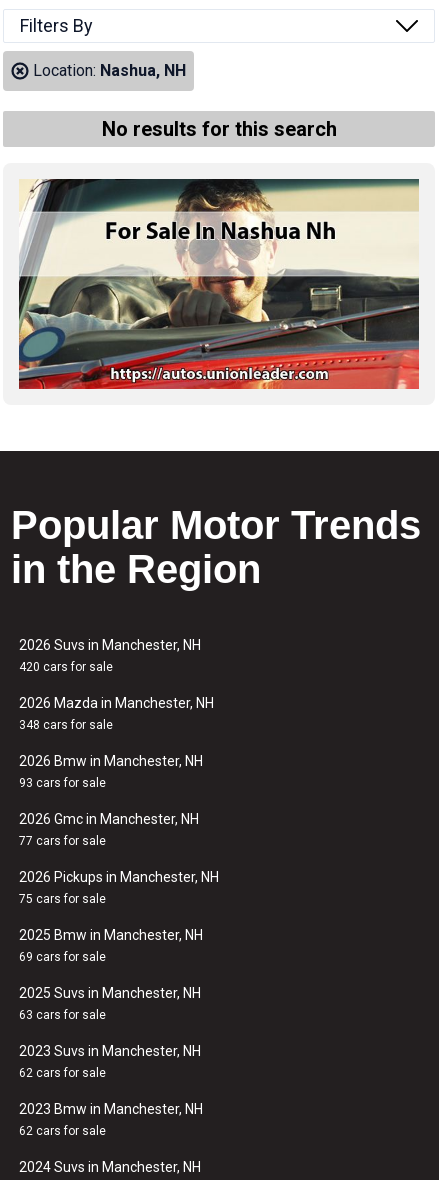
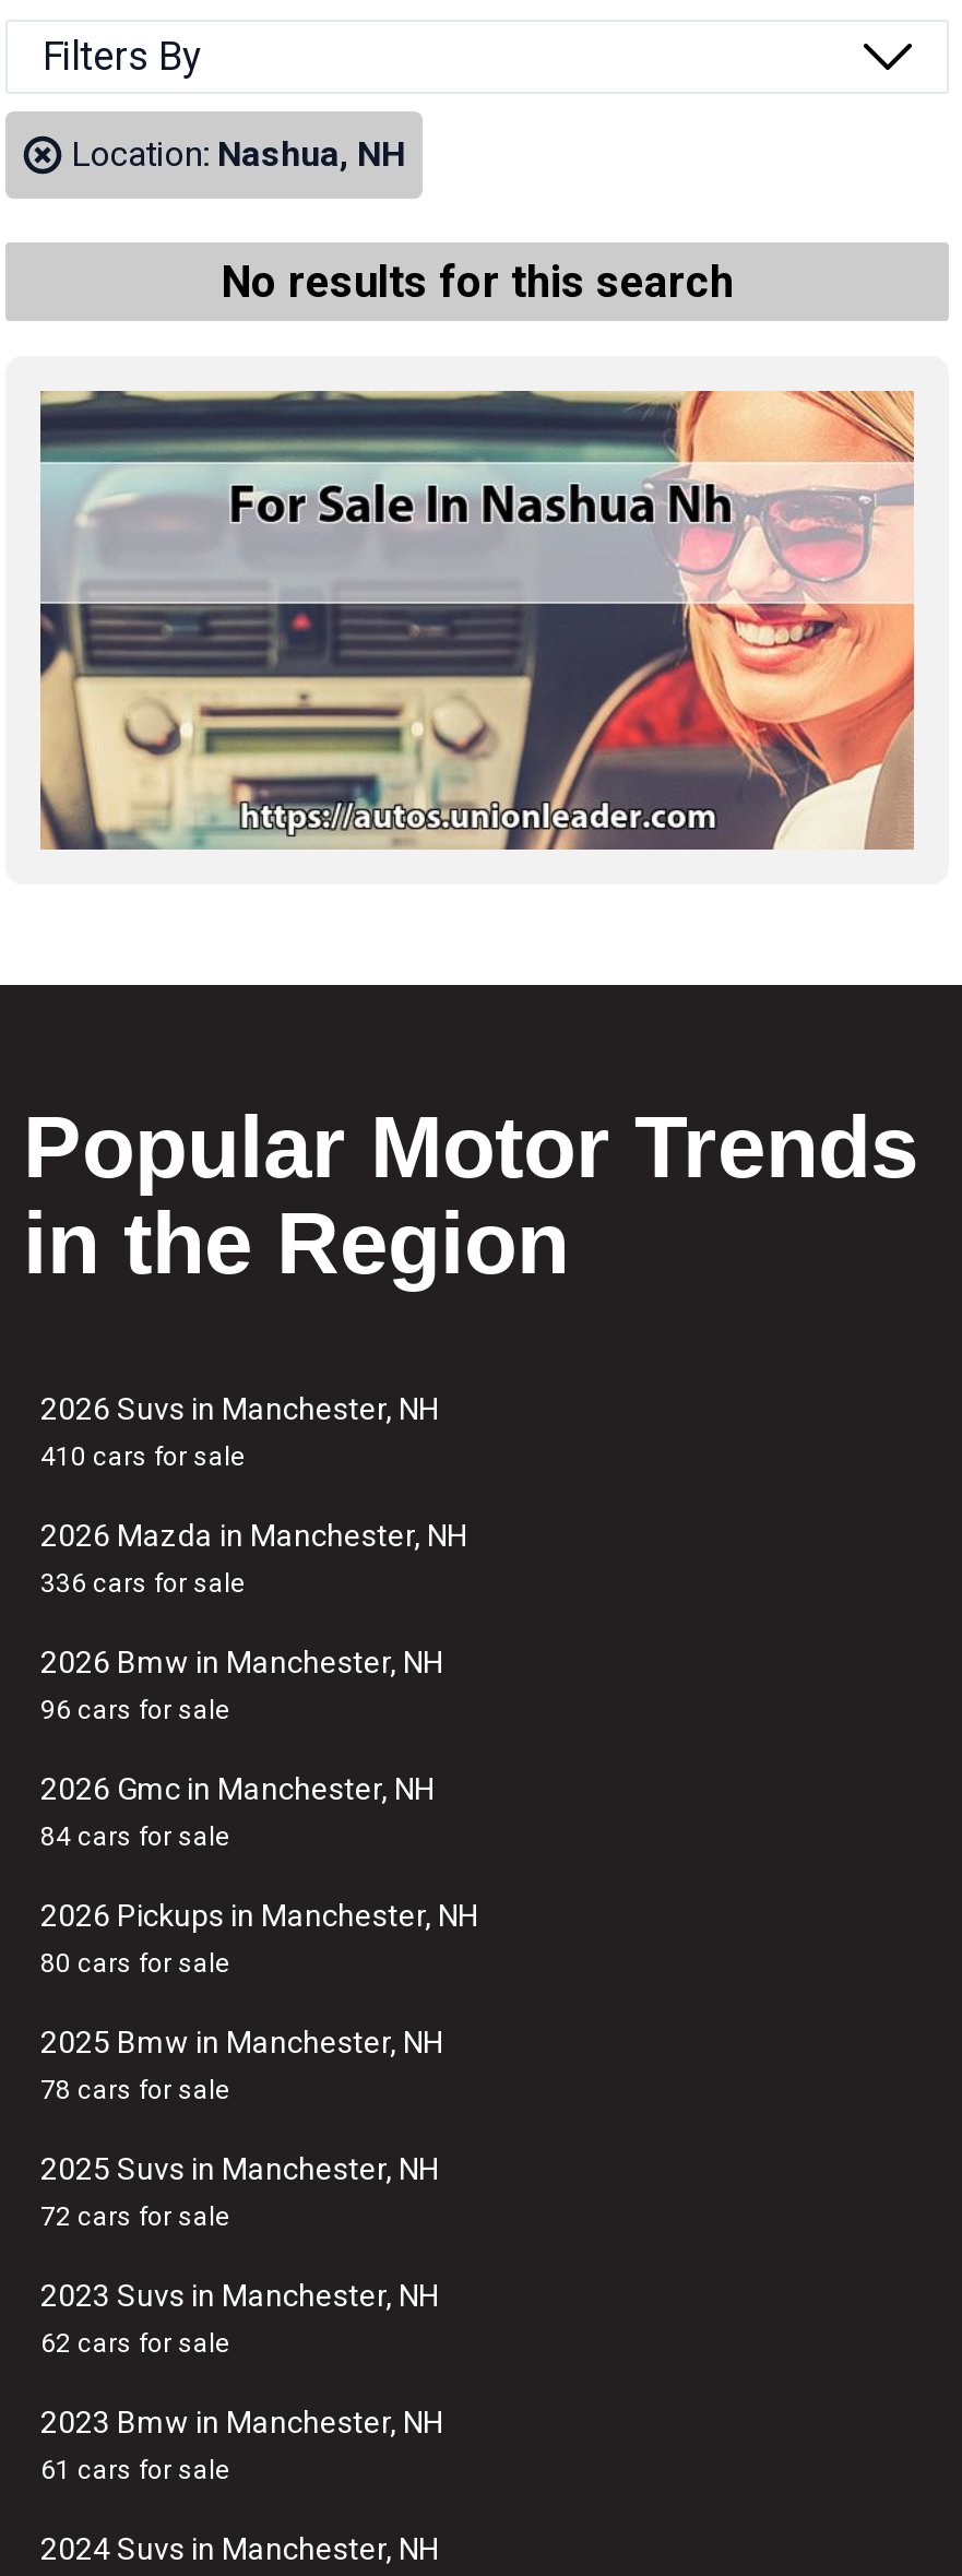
[18,178,420,390] [image] -> [38,389,916,852] [image]
[19,660,113,674] 420 cars for sale -> [40,1441,246,1472] 410 cars for sale
[19,718,113,732] 348 cars for sale -> [40,1568,246,1599] 336 cars for sale
[19,776,106,790] 93 cars for sale -> [40,1695,230,1725] 96 cars for sale
[19,834,106,848] 77 cars for sale -> [40,1821,230,1852] 84 cars for sale
[19,892,106,906] 75 cars for sale -> [40,1948,230,1979] 80 cars for sale
[19,950,106,964] 69 cars for sale -> [40,2075,230,2105] 78 cars for sale
[19,1008,106,1022] 63 cars for sale -> [40,2201,230,2232] 72 cars for sale
[19,1124,106,1138] 62 cars for sale -> [40,2455,230,2485] 61 cars for sale

